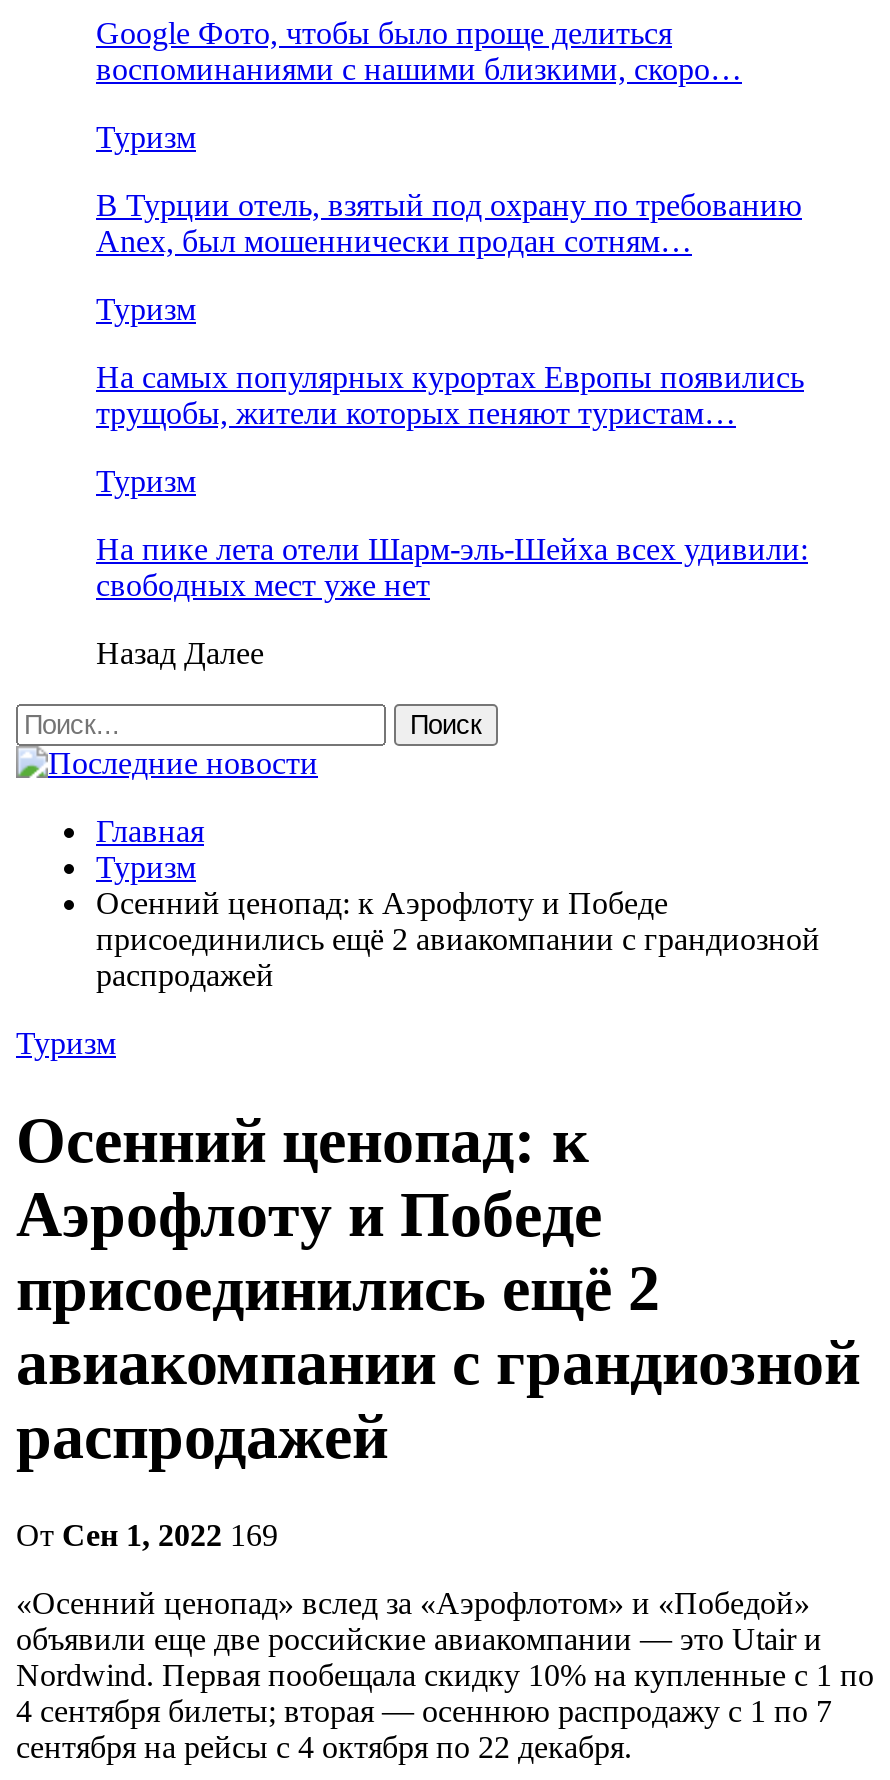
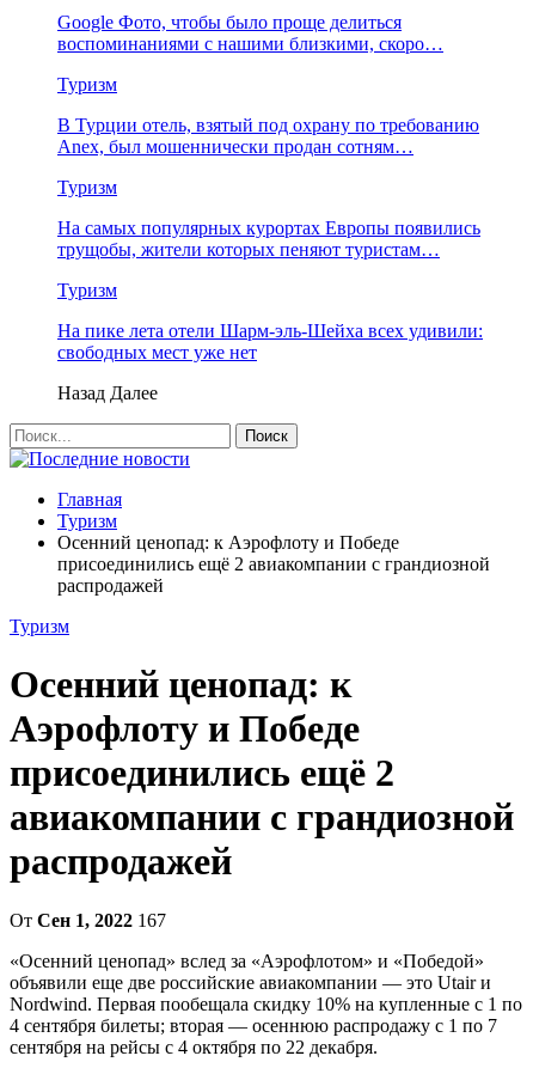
[16,1518,278,1552] От Сен 1, 2022 169 -> [10,910,166,930] От Сен 1, 2022 167

